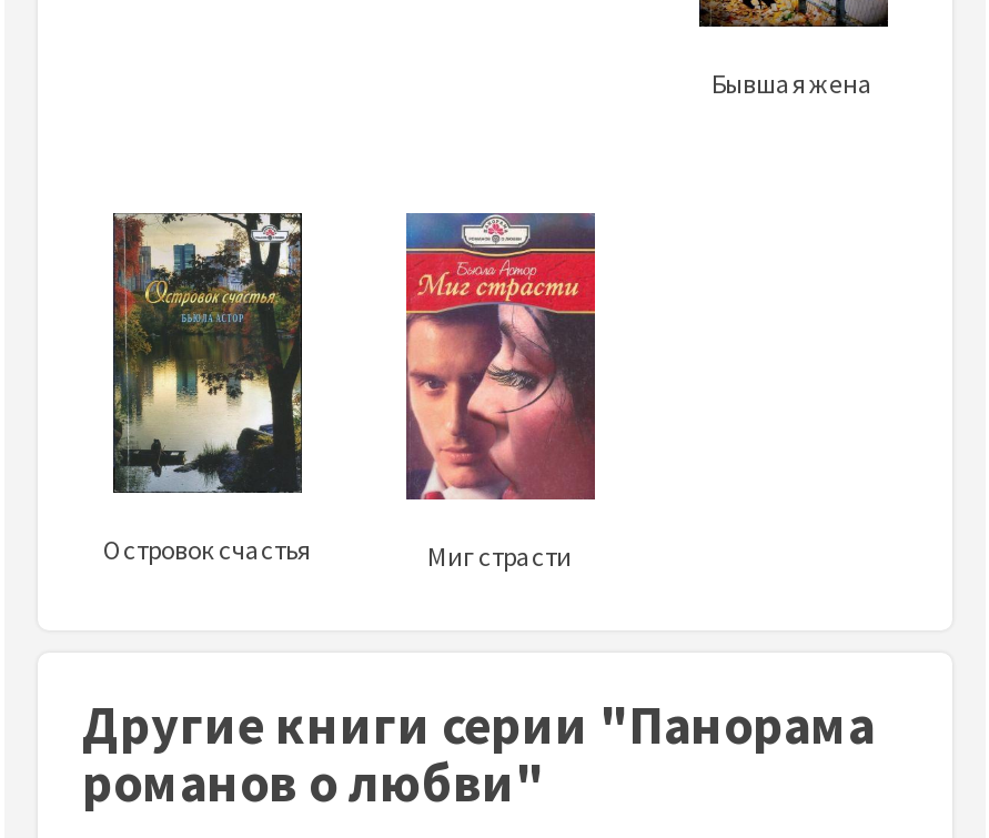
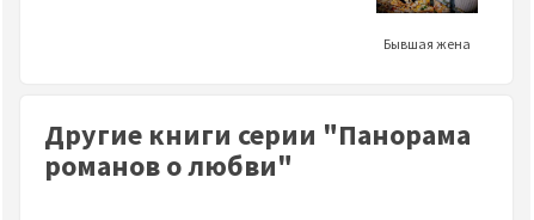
[103,211,572,573] [image] | Островок счастья | Миг страсти -> none
[404,211,597,502] [image] -> none

